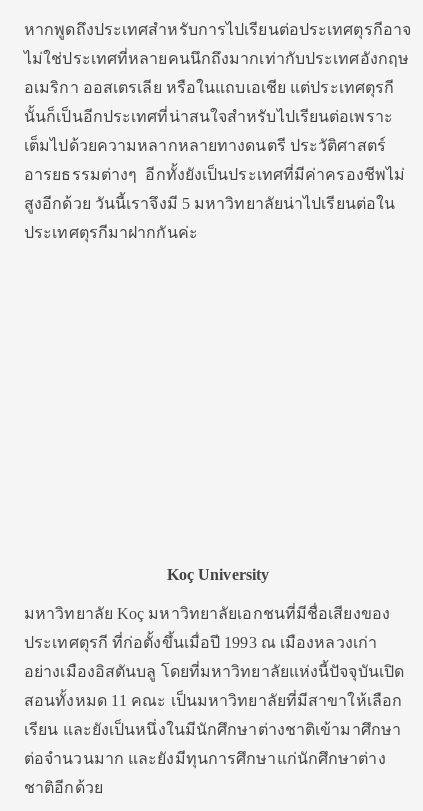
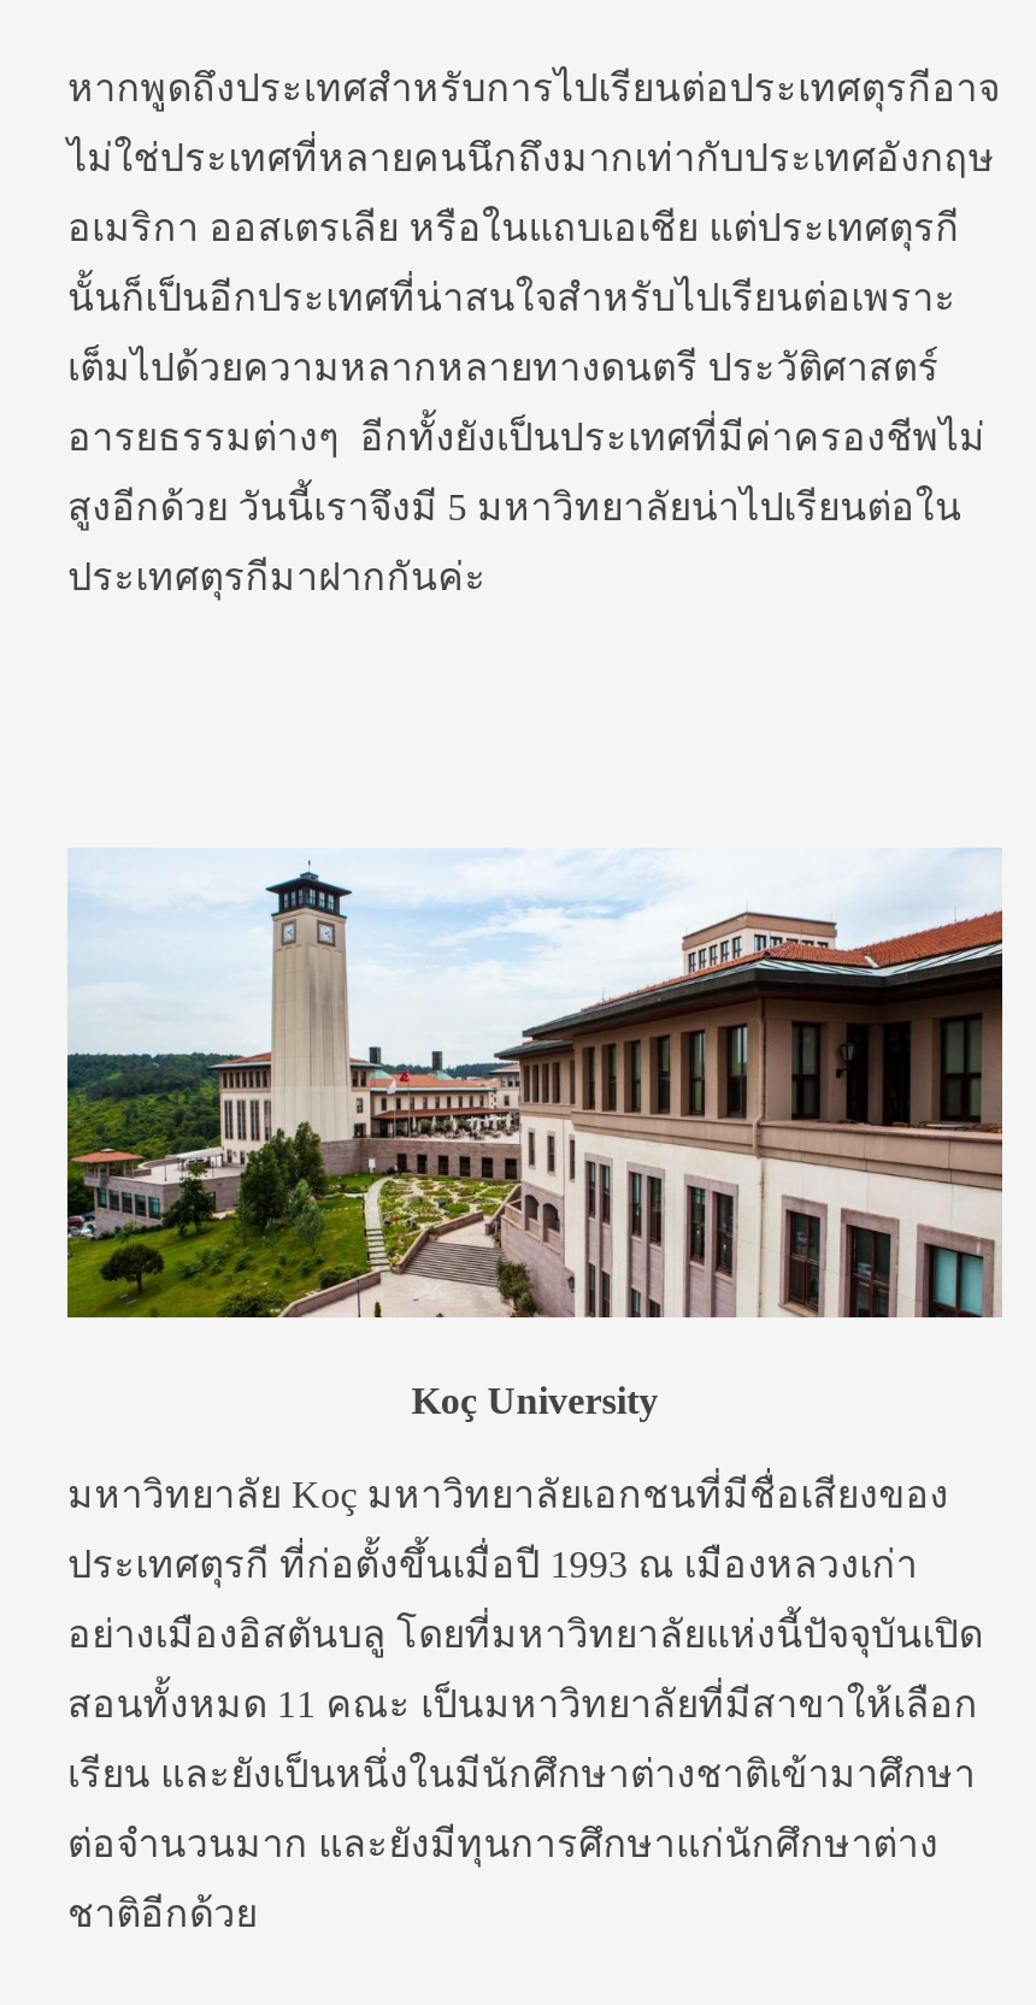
none -> [65,850,1005,1322] [image]

